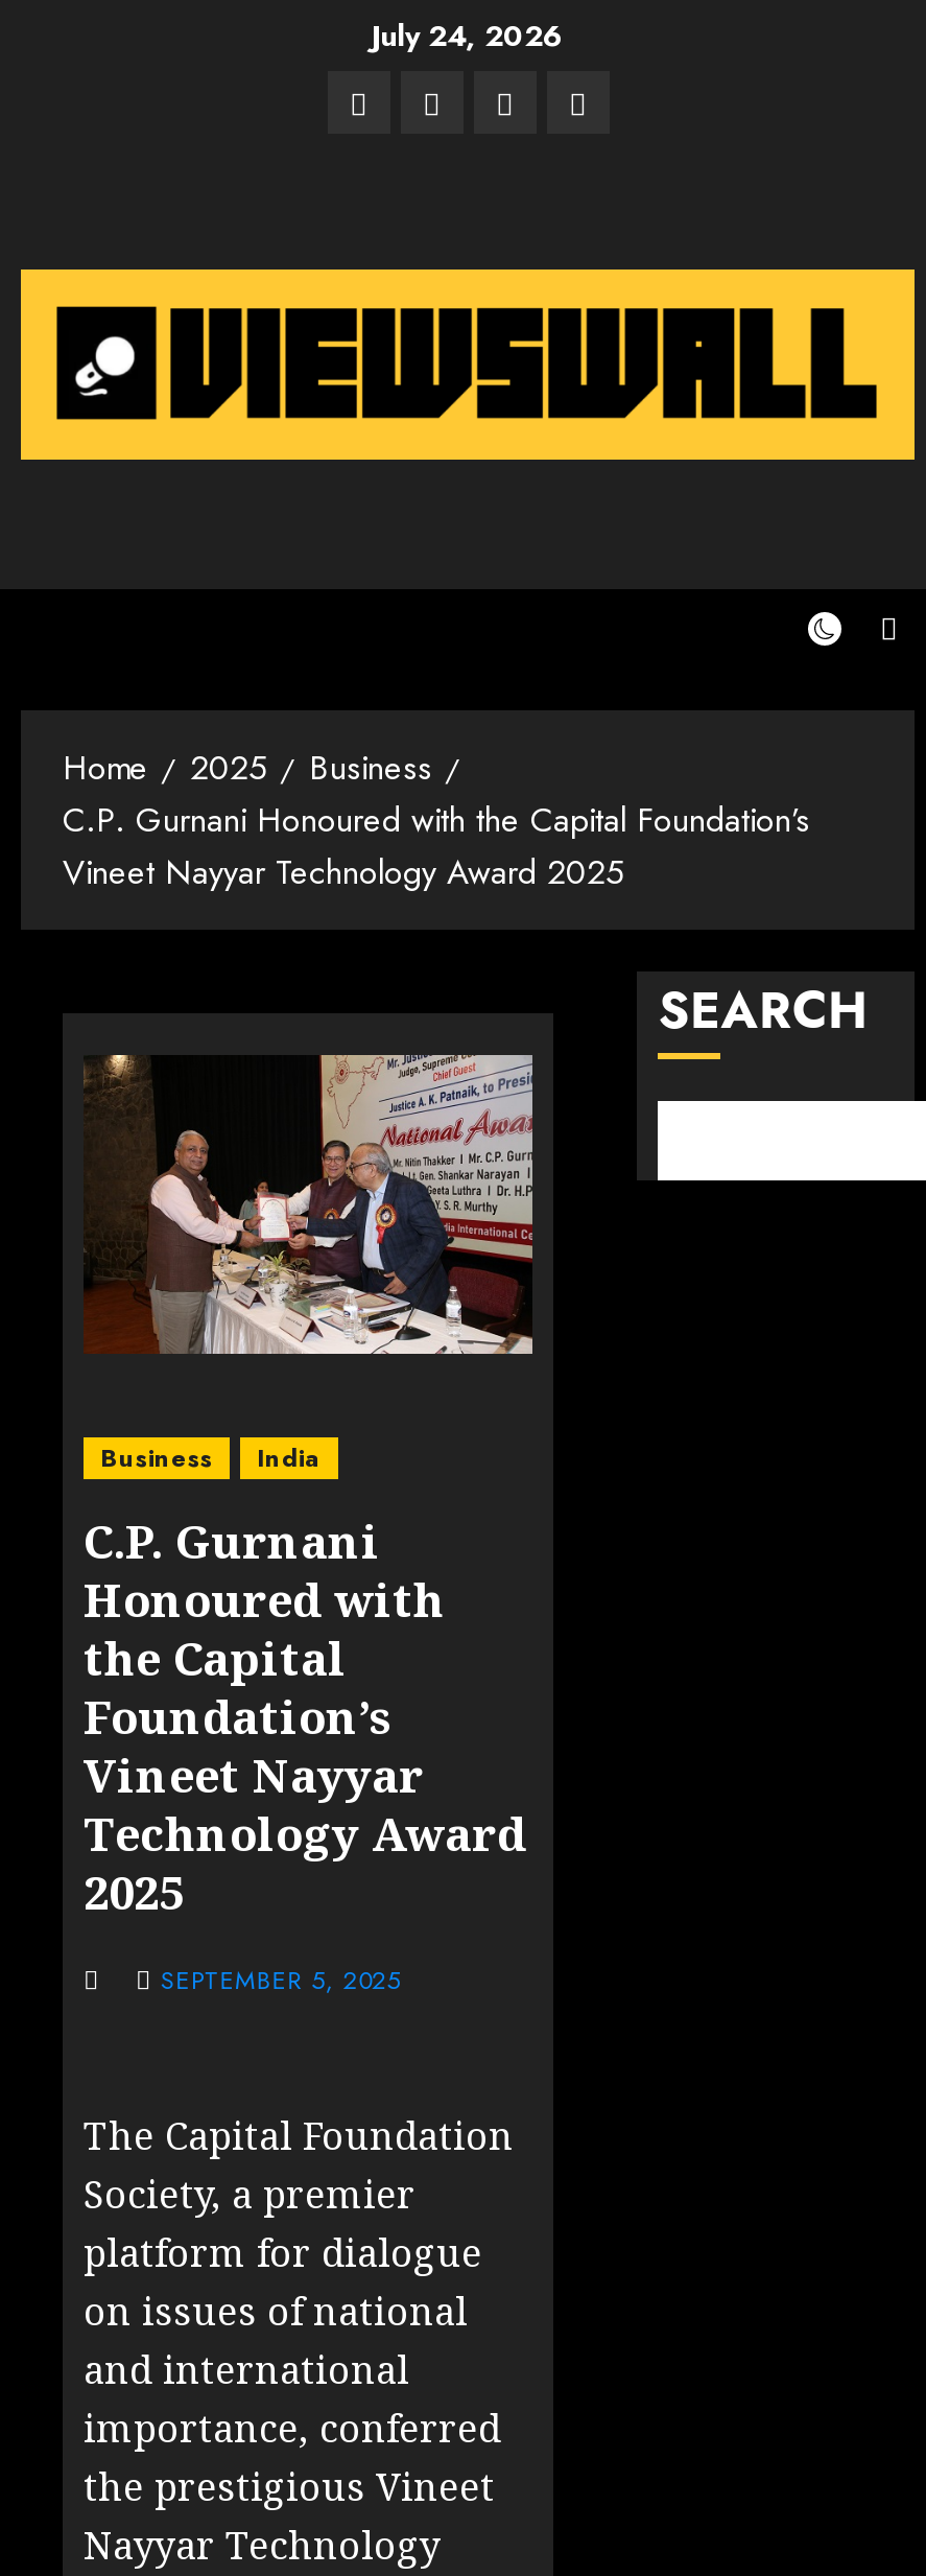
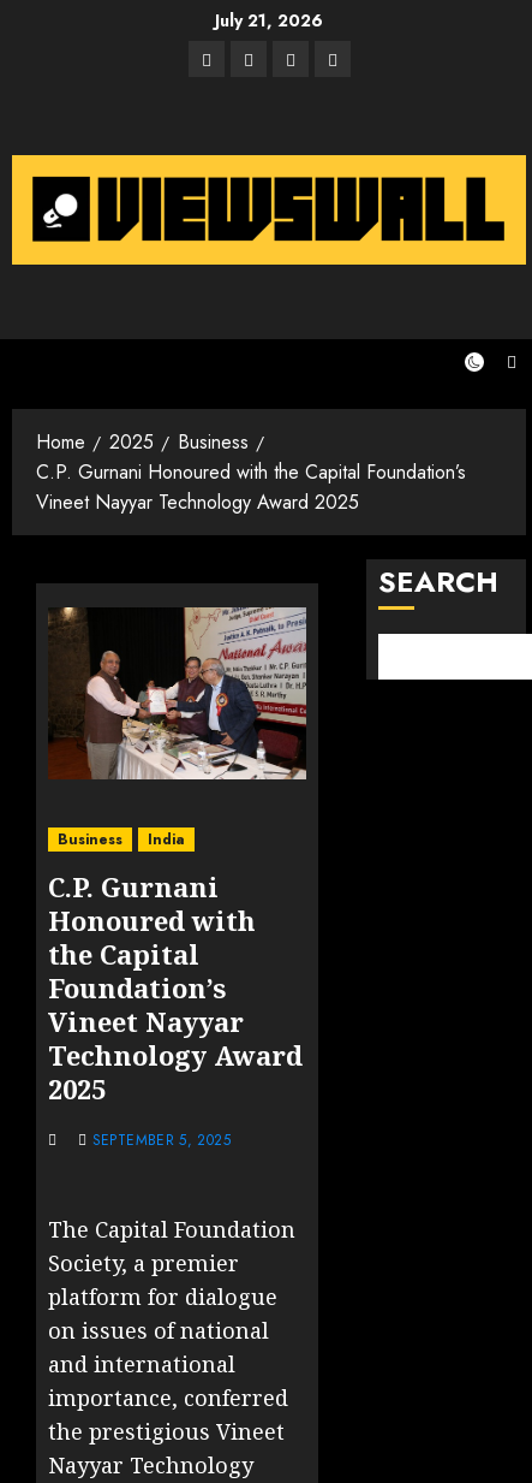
[372,15,564,56] July 24, 2026 -> [215,8,323,32] July 21, 2026

